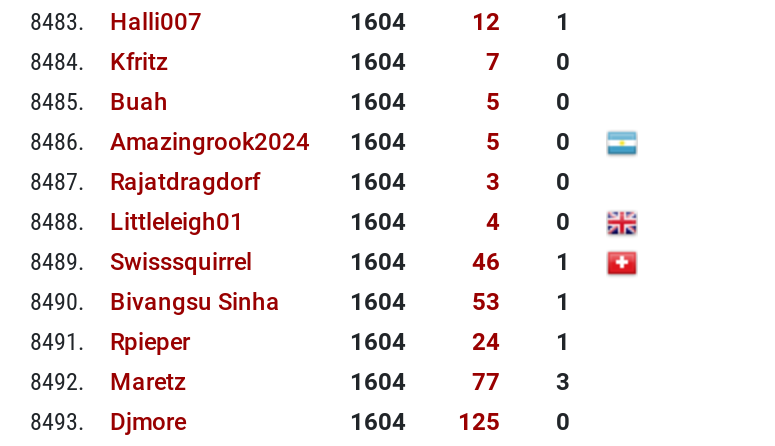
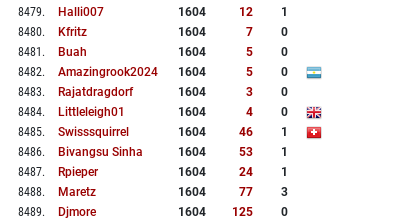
[30,8,202,36] 8483. Halli007 -> [18,5,104,19] 8479. Halli007
[30,48,168,76] 8484. Kfritz -> [18,25,87,39] 8480. Kfritz
[30,88,168,116] 8485. Buah -> [18,45,87,59] 8481. Buah
[30,128,406,156] 8486. Amazingrook2024 1604 -> [18,65,206,79] 8482. Amazingrook2024 1604
[30,168,260,196] 8487. Rajatdragdorf -> [18,85,133,99] 8483. Rajatdragdorf
[30,208,244,236] 8488. Littleleigh01 -> [18,105,125,119] 8484. Littleleigh01
[30,248,252,276] 8489. Swisssquirrel -> [18,125,129,139] 8485. Swisssquirrel
[30,288,280,316] 8490. Bivangsu Sinha -> [18,145,143,159] 8486. Bivangsu Sinha
[30,328,190,356] 8491. Rpieper -> [18,165,98,179] 8487. Rpieper
[30,368,186,396] 8492. Maretz -> [18,185,96,199] 8488. Maretz
[30,408,186,436] 8493. Djmore -> [18,205,96,219] 8489. Djmore

